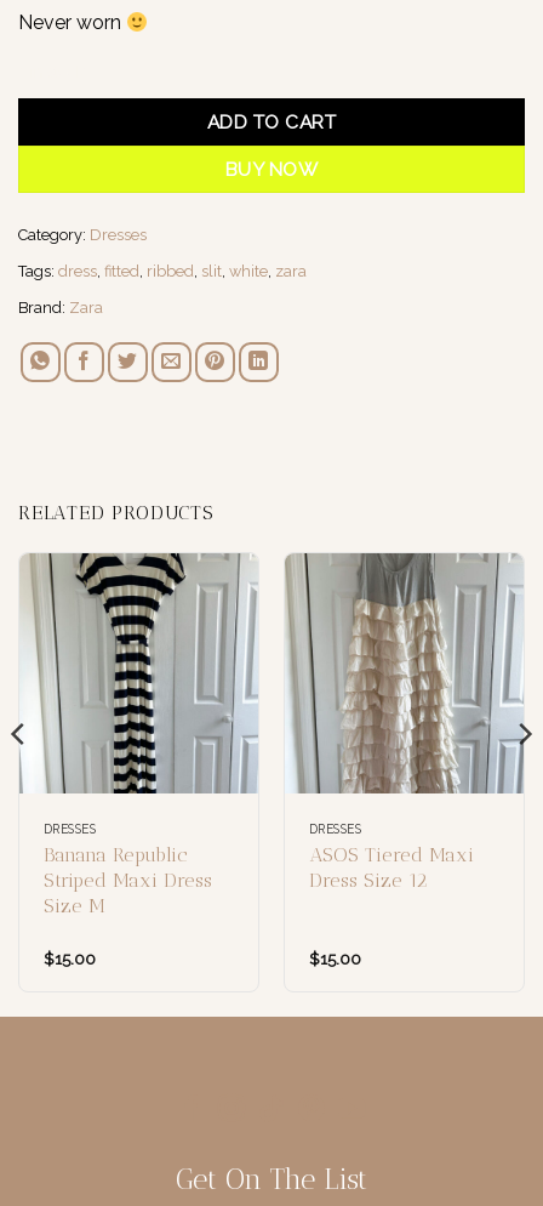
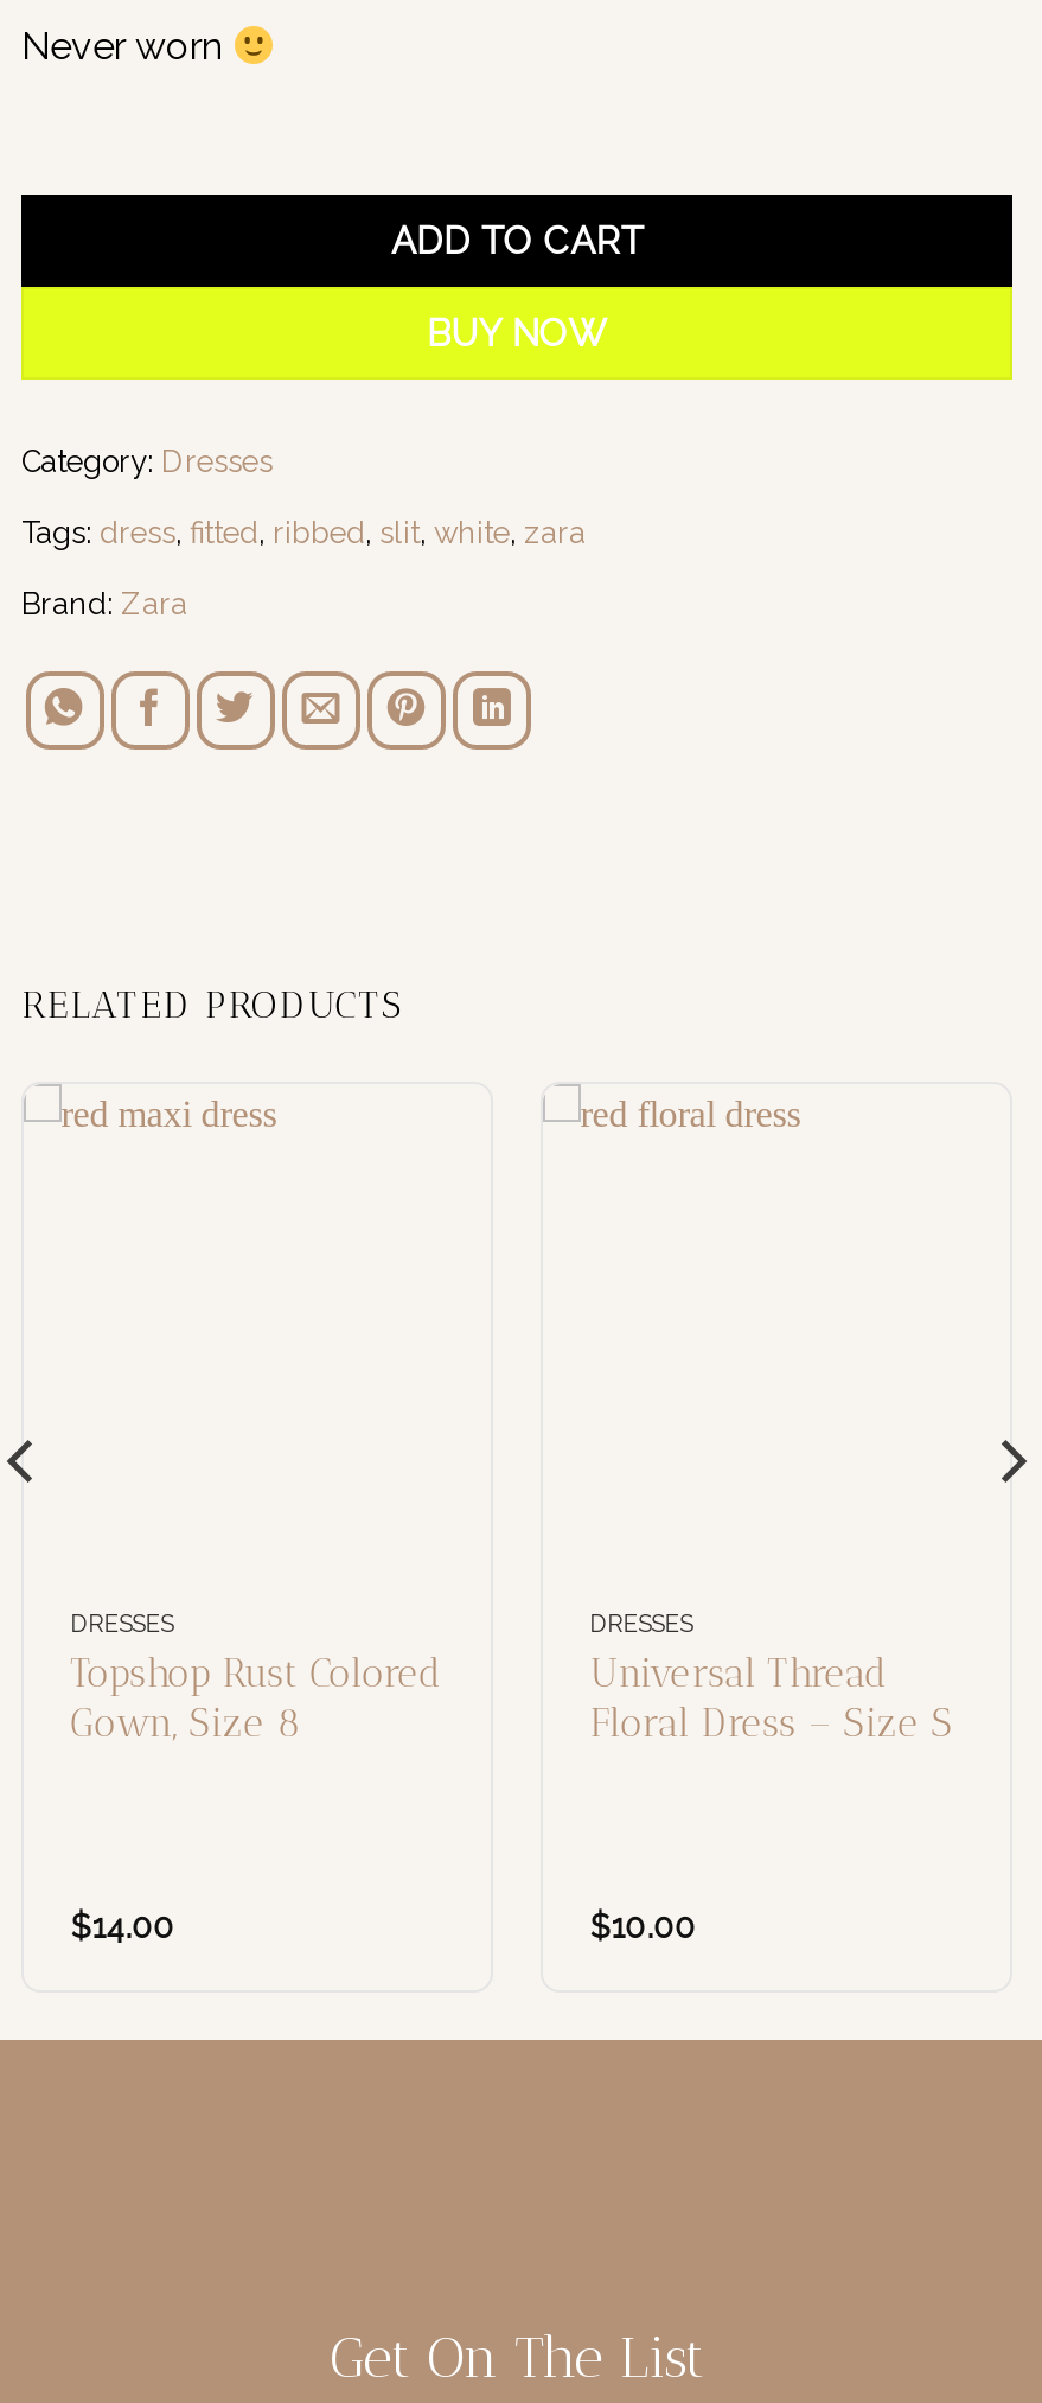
[11,552,258,795] [image] -> none
[285,552,532,795] [image] -> none
[43,844,212,918] Banana Republic | Striped Maxi Dress | Size M -> [71,1652,443,1747] Topshop Rust Colored | Gown, Size 8
[309,844,474,892] ASOS Tiered Maxi | Dress Size 12 -> [590,1652,953,1747] Universal Thread | Floral Dress – Size S
[43,949,96,968] $15.00 -> [71,1908,175,1946] $14.00
[309,949,361,968] $15.00 -> [590,1908,697,1946] $10.00

